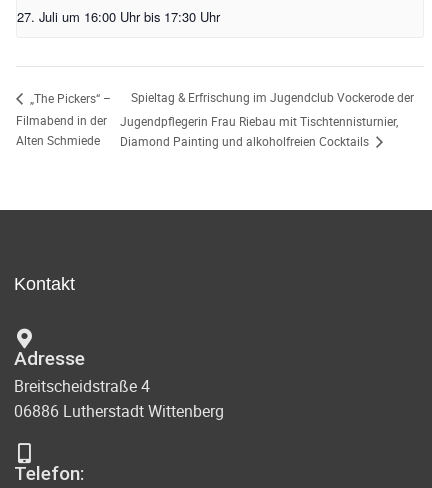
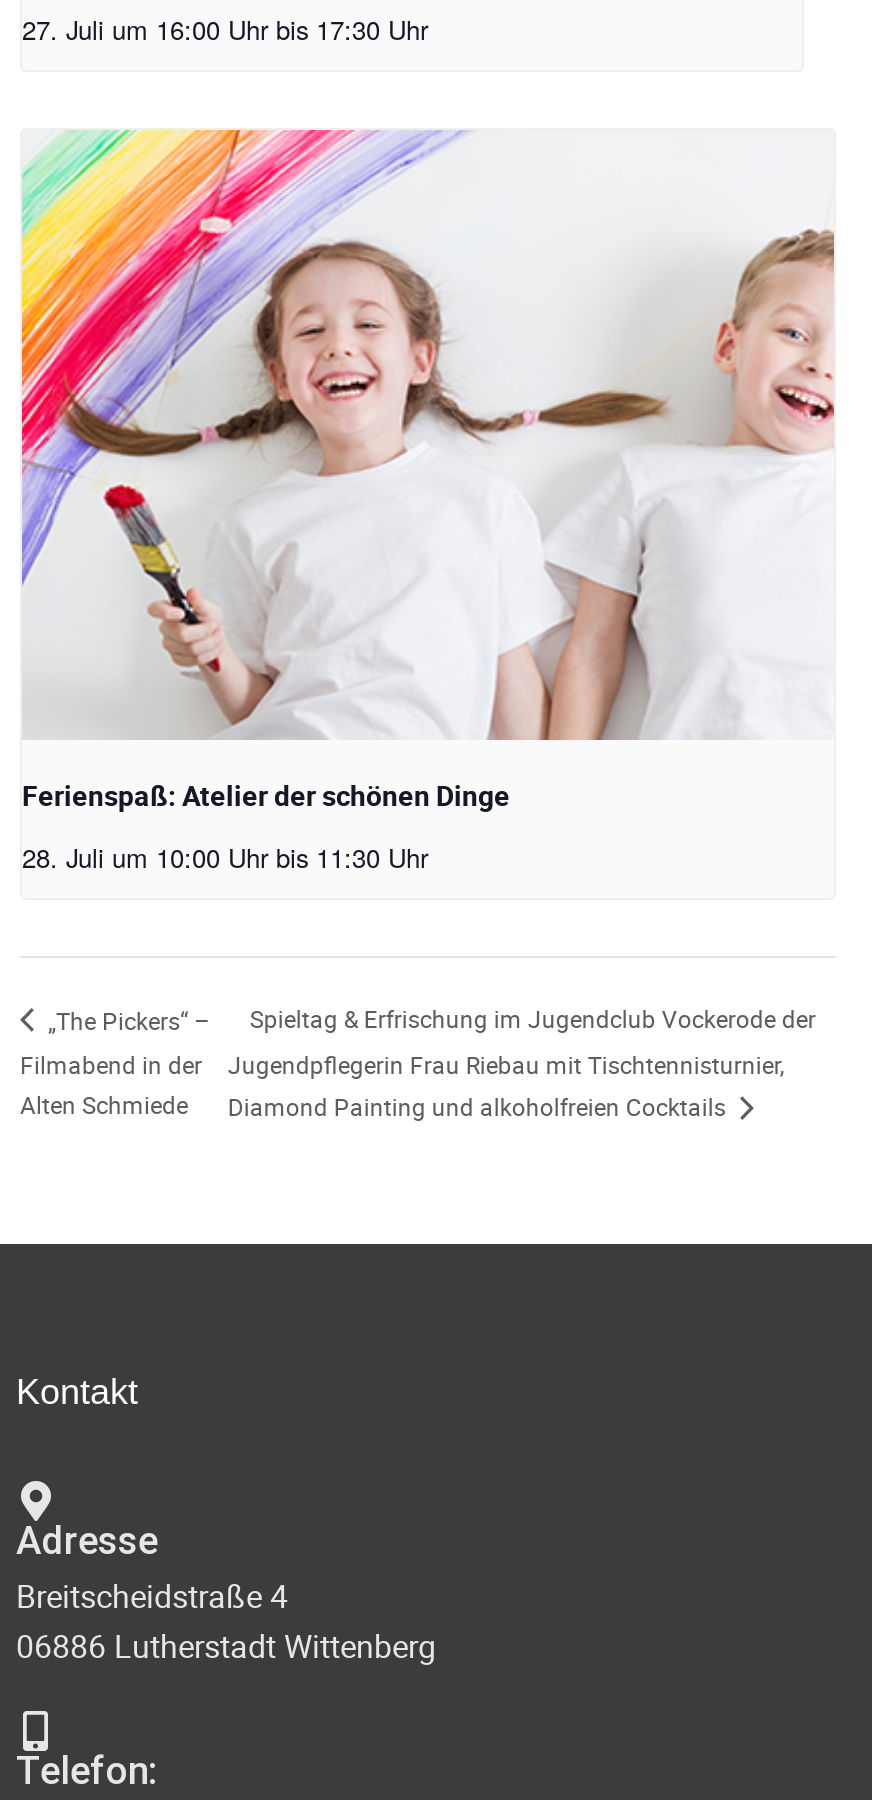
none -> [20,127,836,876] [image] | Ferienspaß: Atelier der schönen Dinge | 28. Juli um 10:00 Uhr bis 11:30 Uhr

